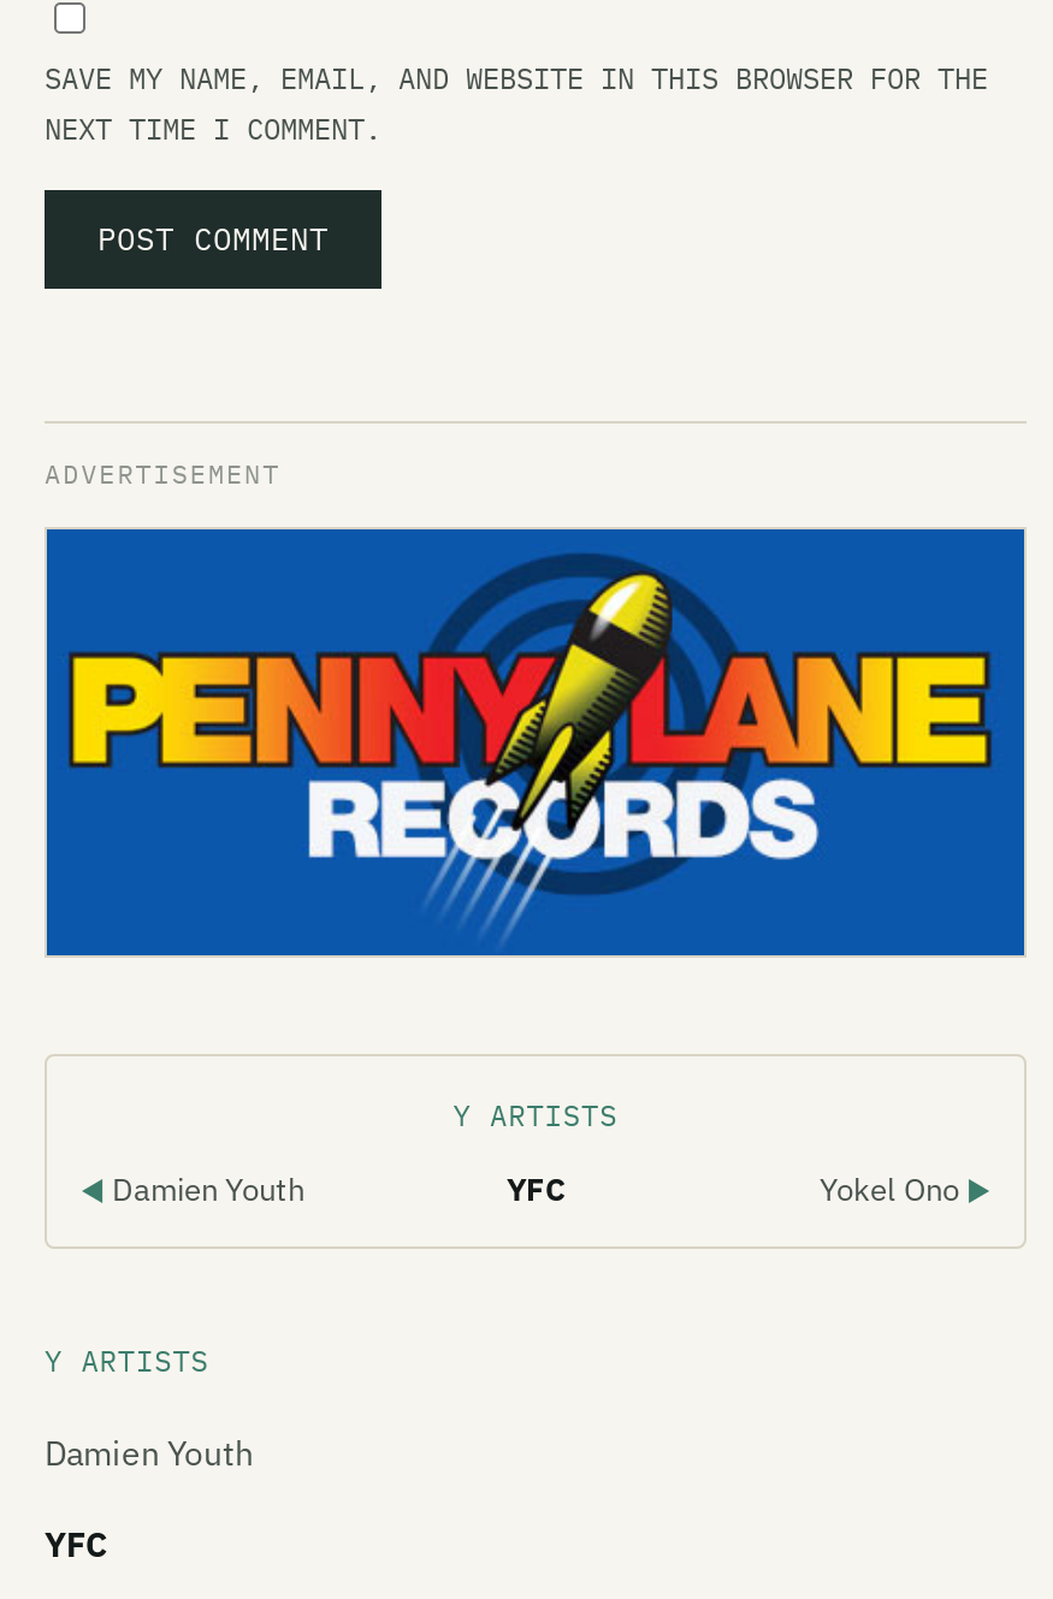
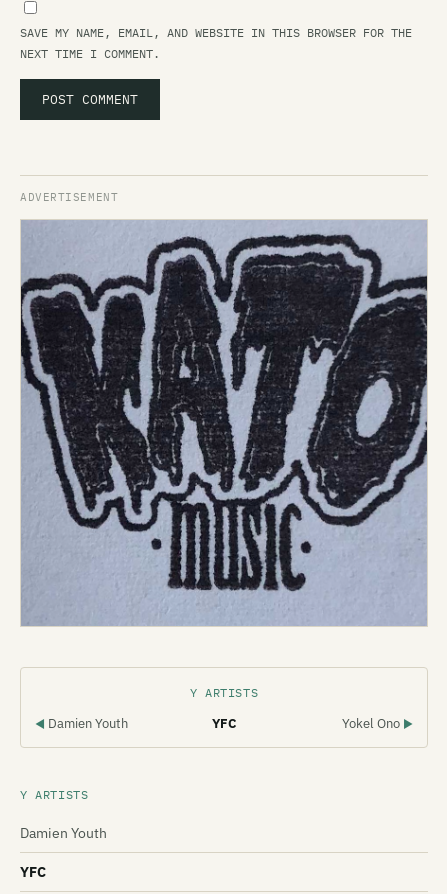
[47,527,1024,955] [image] -> [20,220,428,625] [image]

